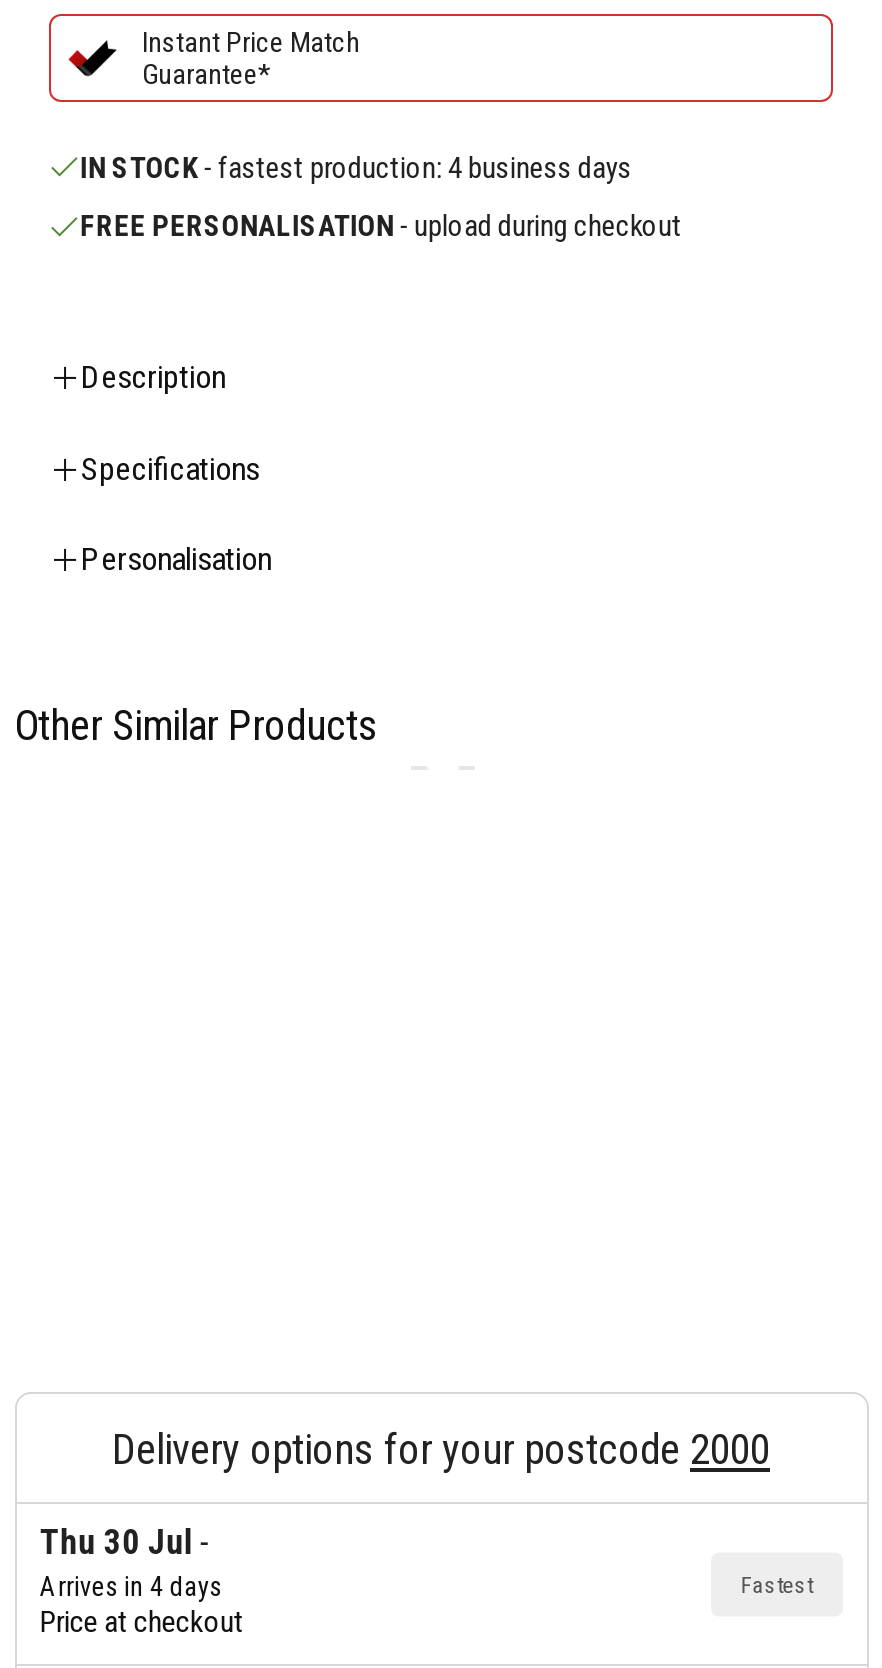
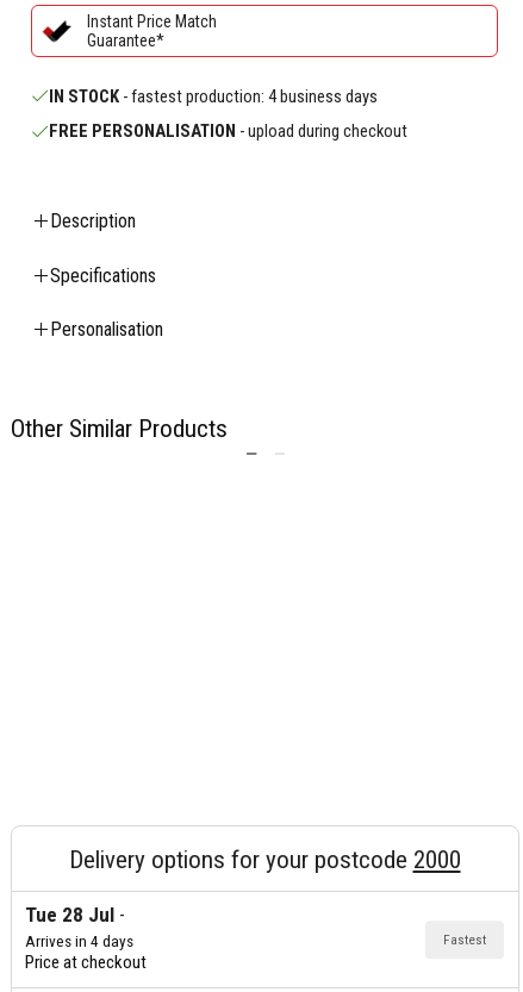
[40,1523,192,1563] Thu 30 Jul -> [25,903,115,927] Tue 28 Jul

